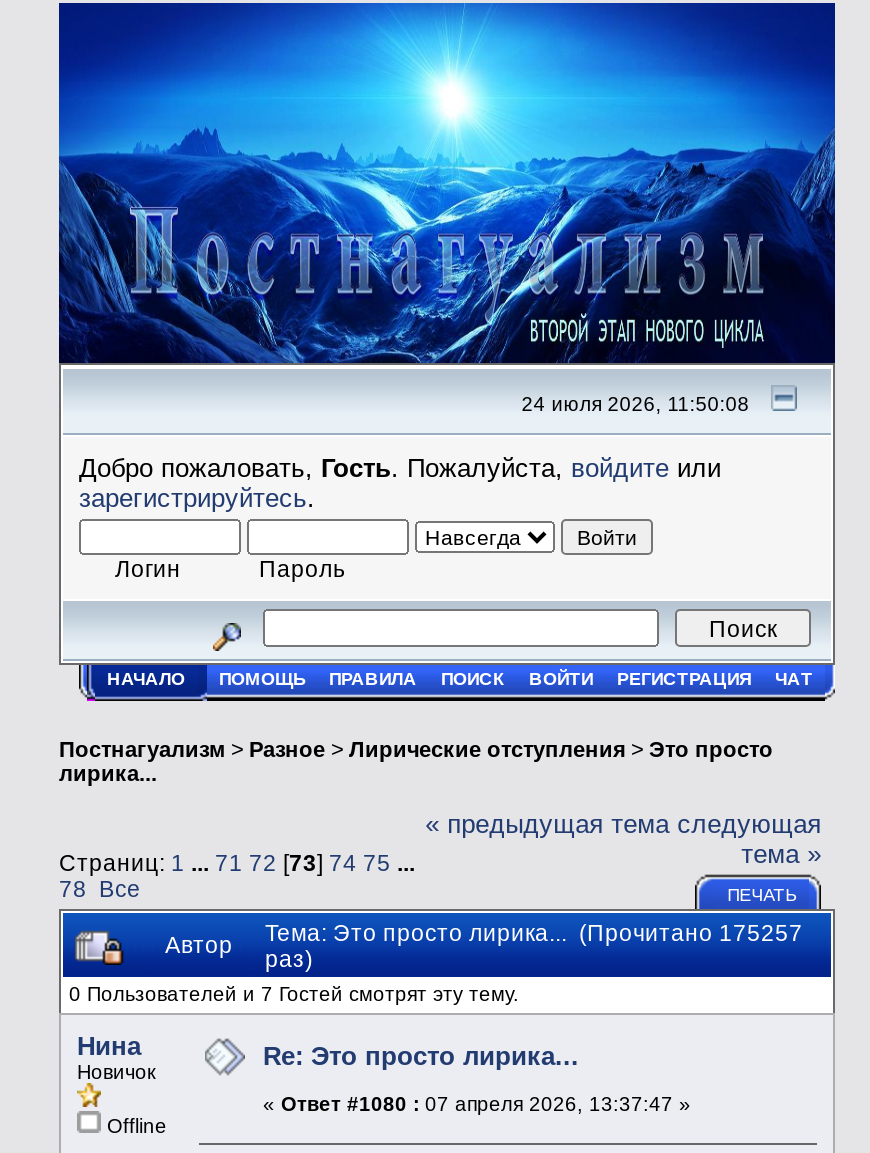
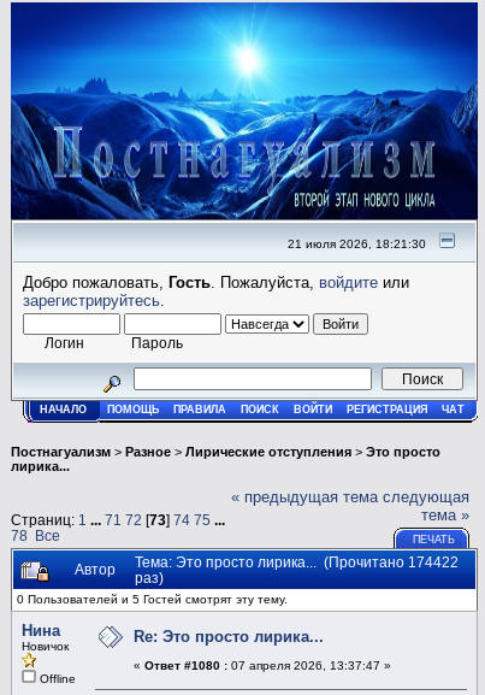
[522,393,750,415] 24 июля 2026, 11:50:08 -> [288,237,426,251] 21 июля 2026, 18:21:30
[265,918,803,944] Тема: Это просто лирика... (Прочитано 175257 -> [135,554,459,569] Тема: Это просто лирика... (Прочитано 174422
[69,982,519,1004] 0 Пользователей и 7 Гостей смотрят эту тему. -> [17,592,288,606] 0 Пользователей и 5 Гостей смотрят эту тему.

